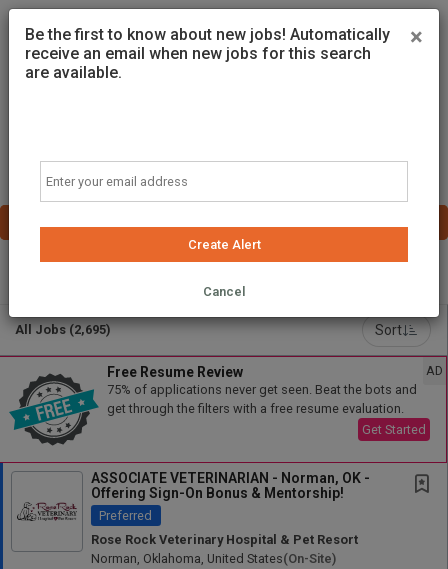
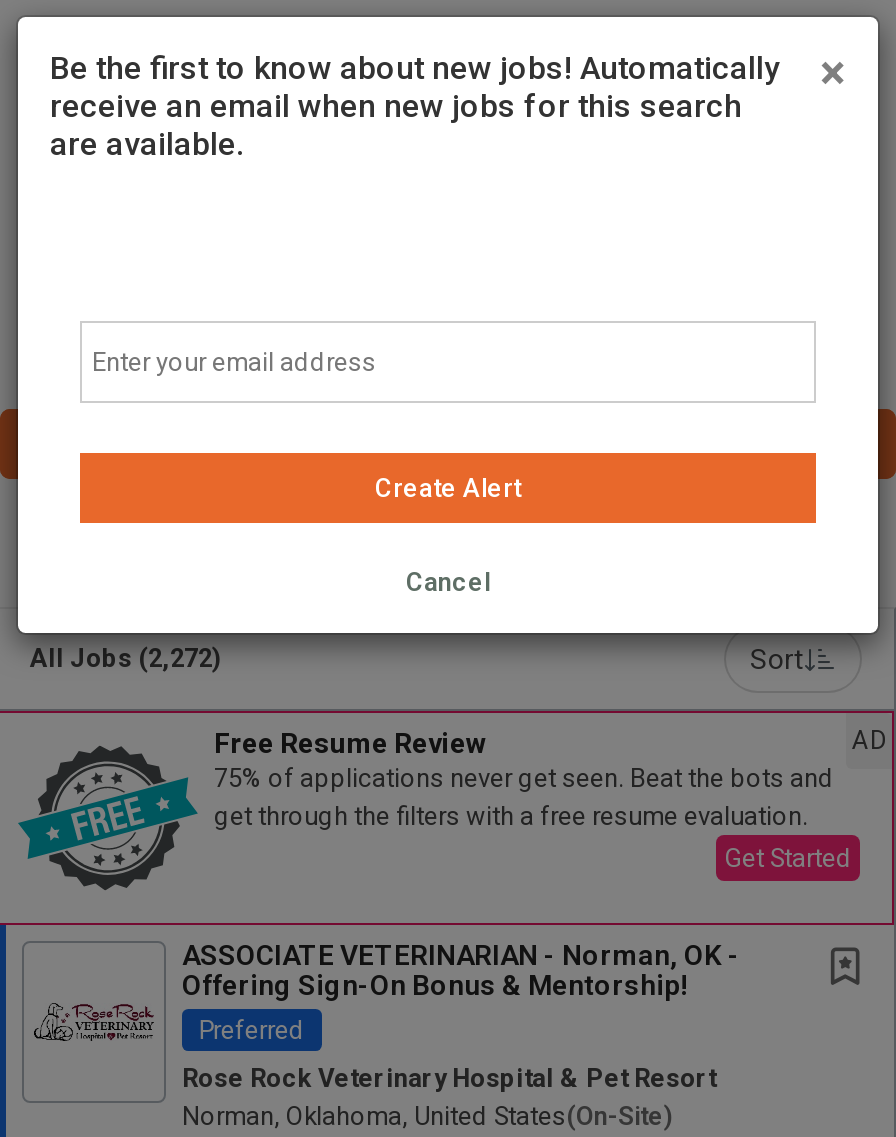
[15,322,111,337] All Jobs (2,695) -> [30,643,222,673] All Jobs (2,272)

